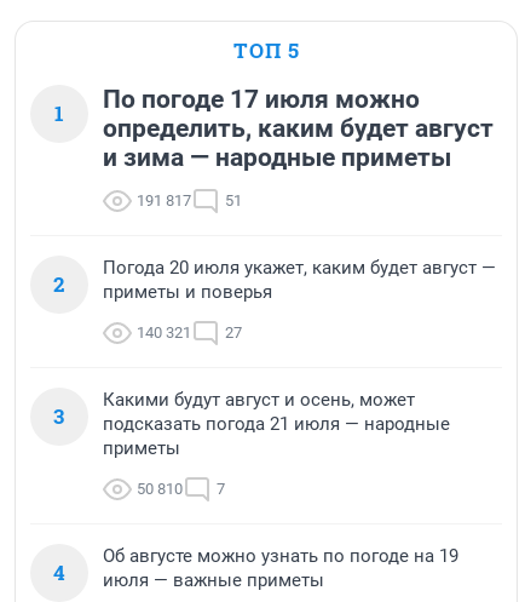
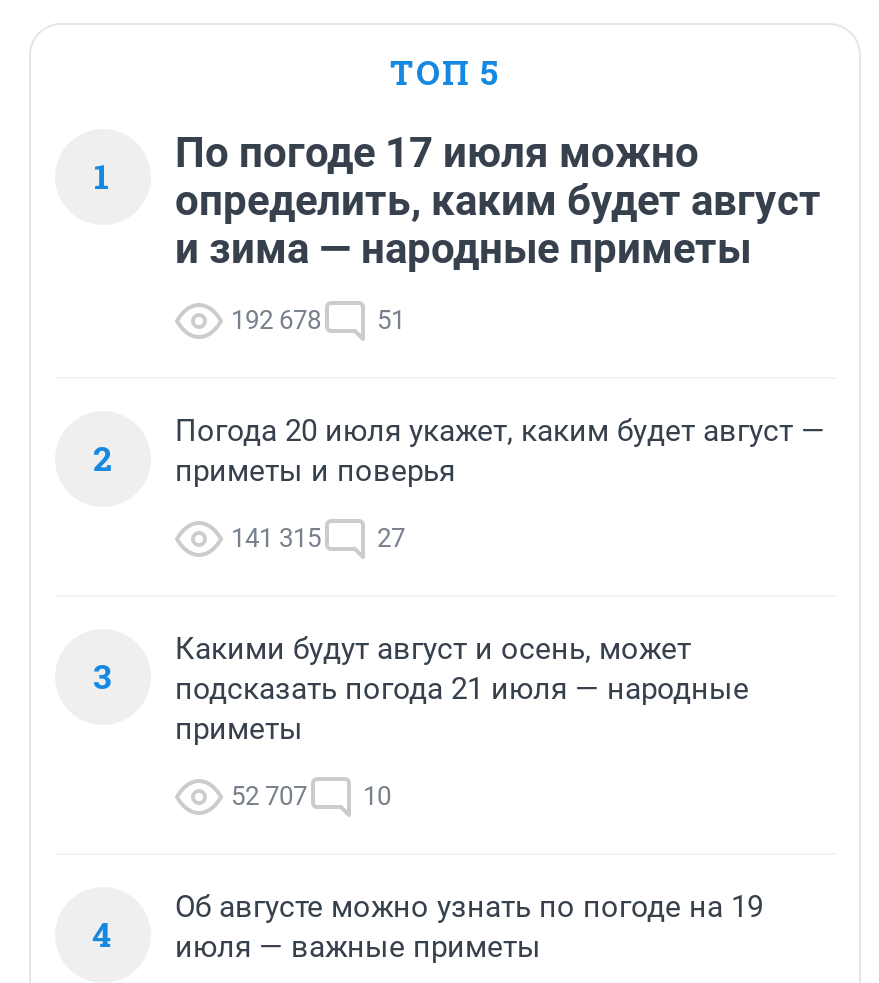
[137,191,242,210] 191 817 51 -> [231,305,405,335] 192 678 51
[137,323,242,342] 140 321 27 -> [231,523,405,553] 141 315 27
[137,480,183,498] 50 810 -> [231,781,307,811] 52 707
[217,480,225,498] 7 -> [363,781,391,811] 10

